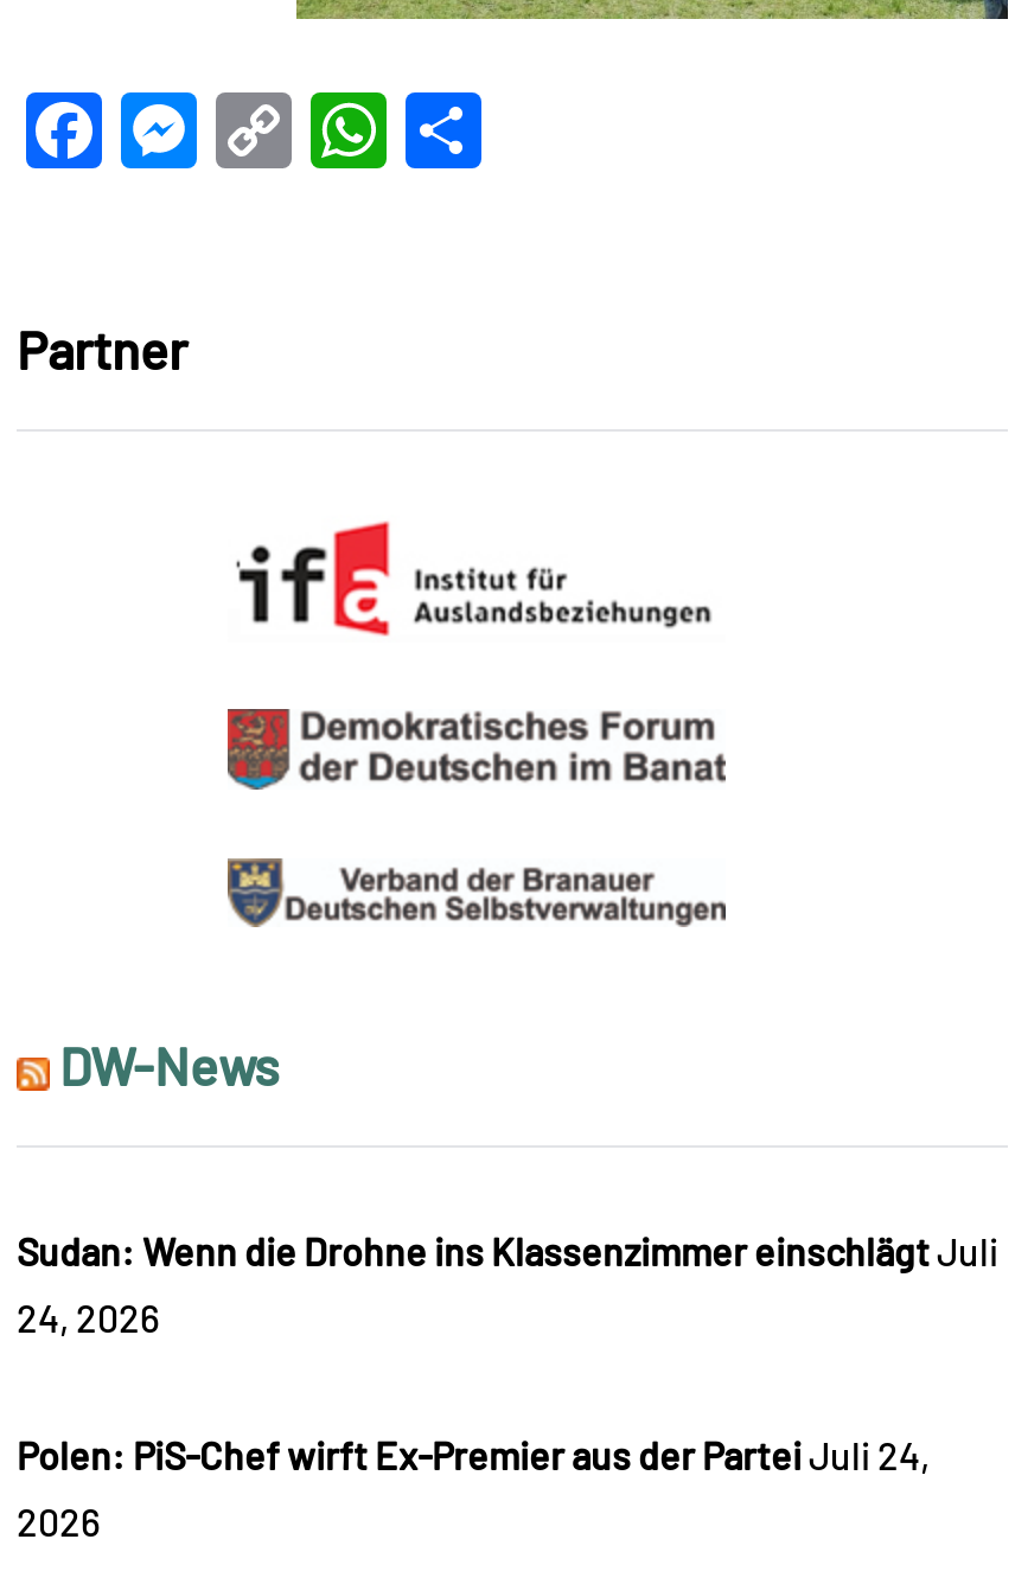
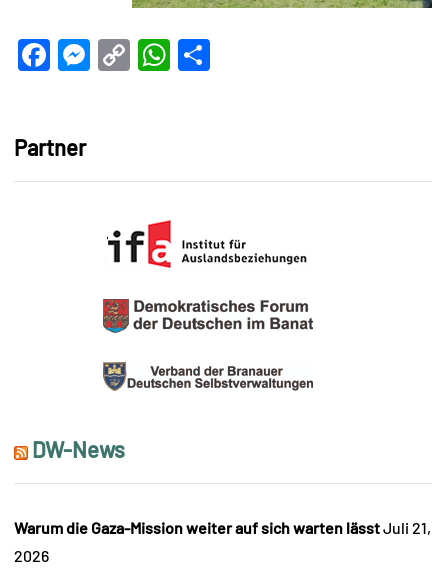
[17,1229,998,1478] Sudan: Wenn die Drohne ins Klassenzimmer einschlägt Juli | 24, 2026 | Polen: PiS-Chef wirft Ex-Premier aus der Partei Juli 24, -> [14,518,431,537] Warum die Gaza-Mission weiter auf sich warten lässt Juli 21,

